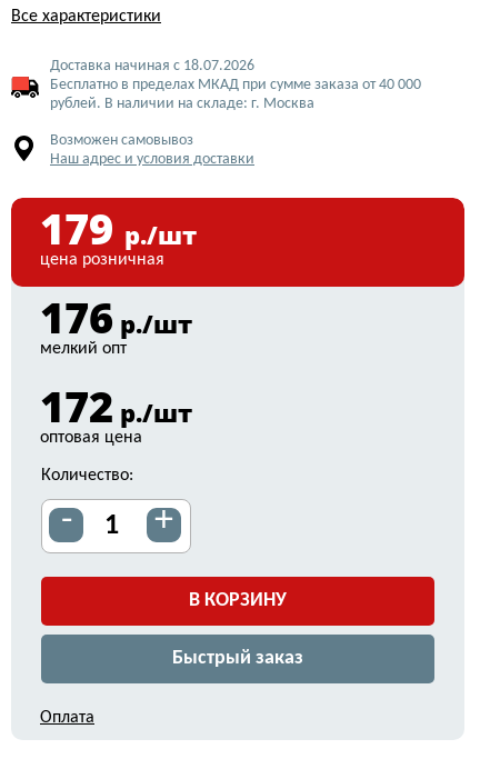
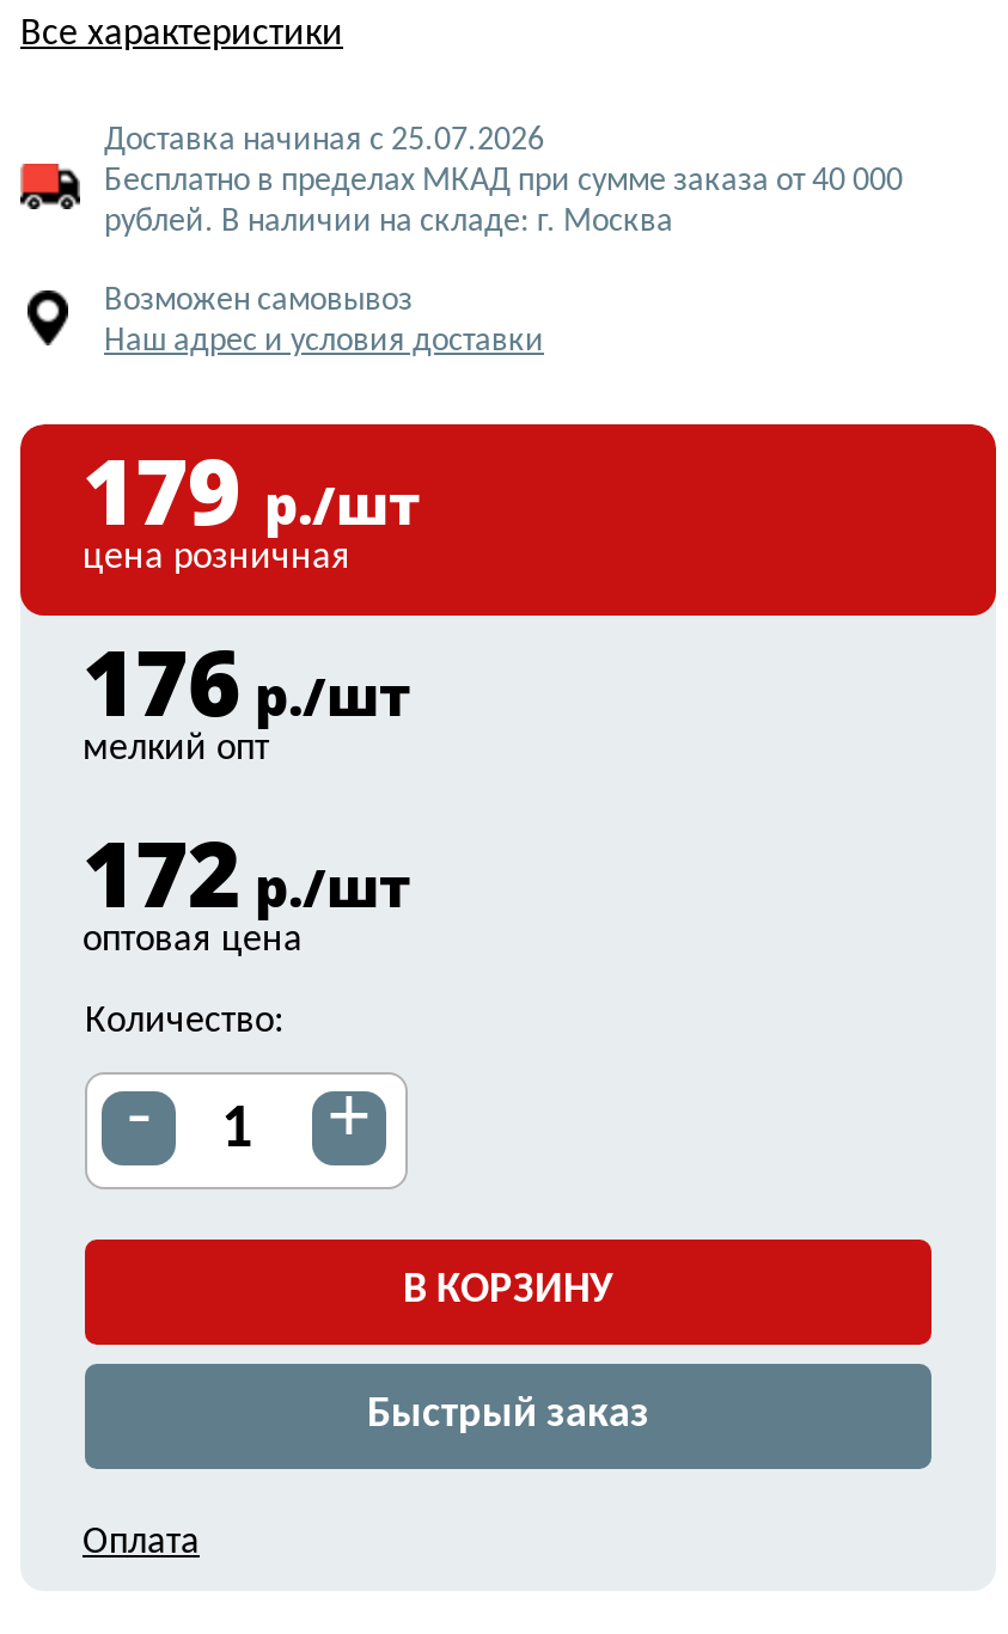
[50,58,254,74] Доставка начиная с 18.07.2026 -> [104,123,544,159] Доставка начиная с 25.07.2026

